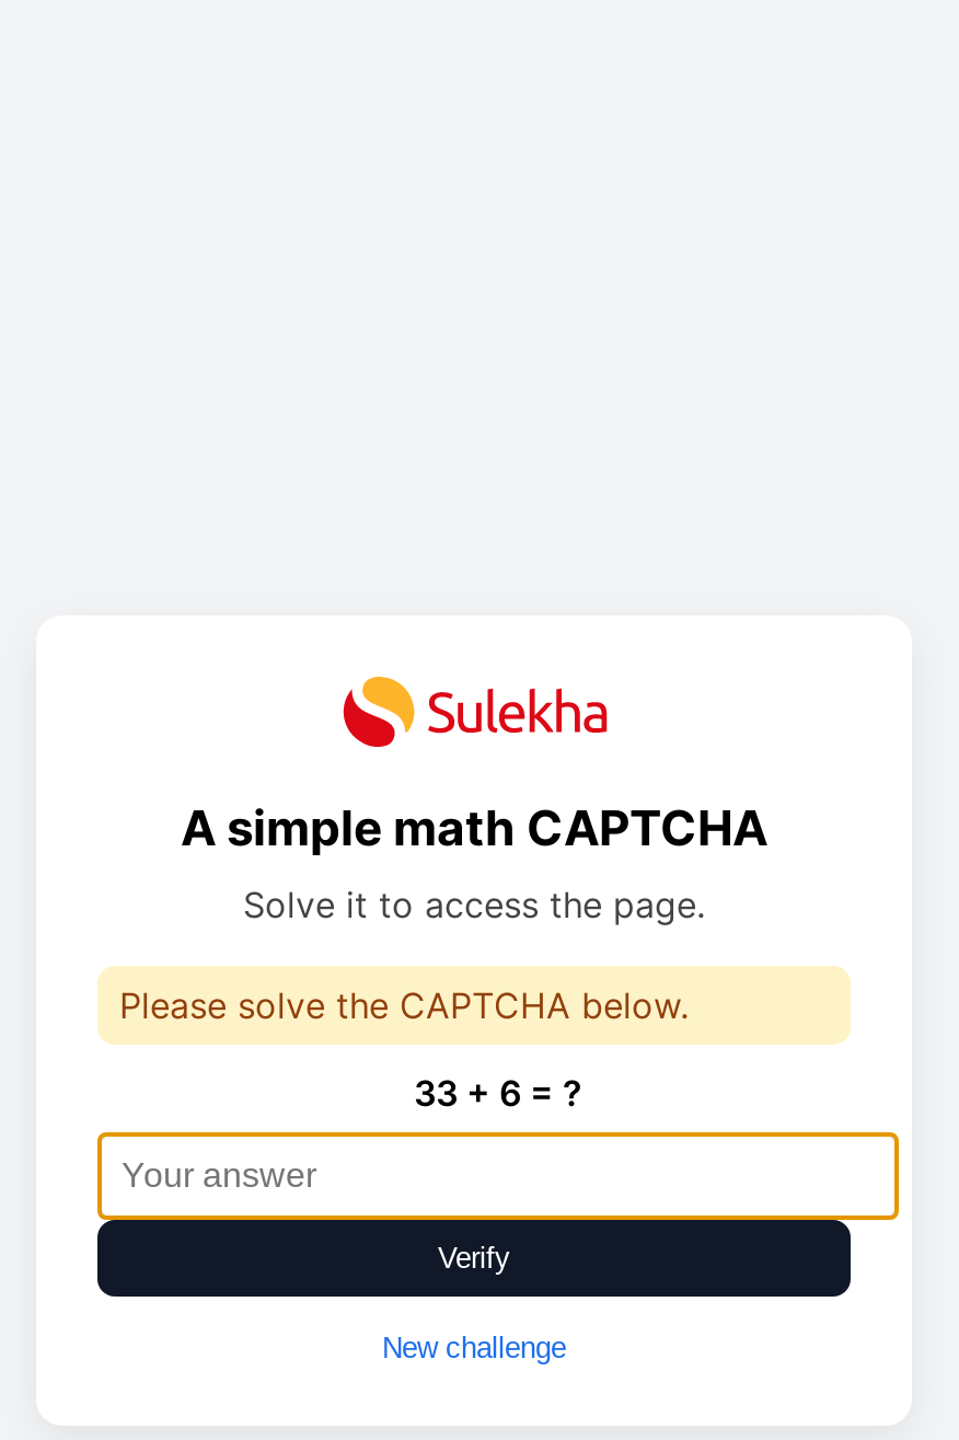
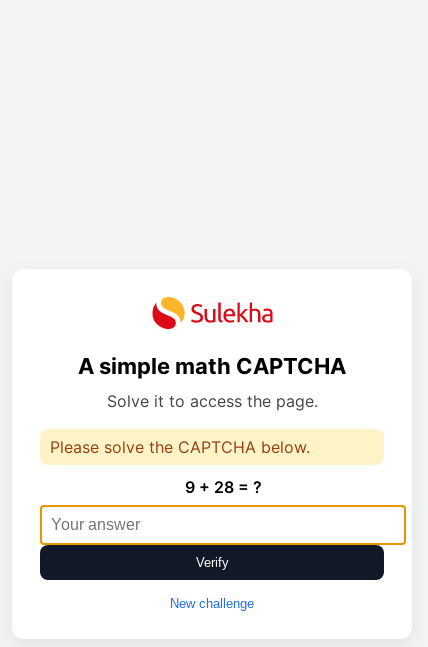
[414,1071,582,1115] 33 + 6 = ? -> [184,477,261,497] 9 + 28 = ?

